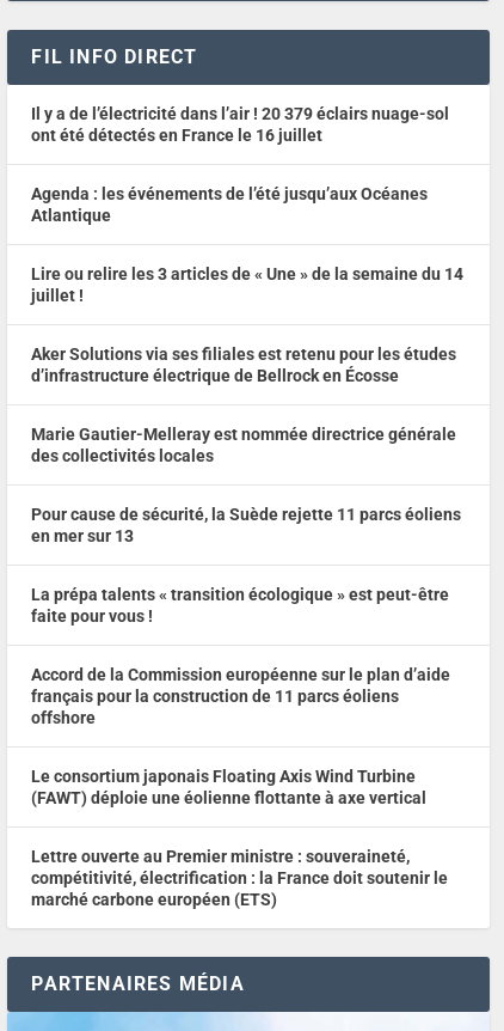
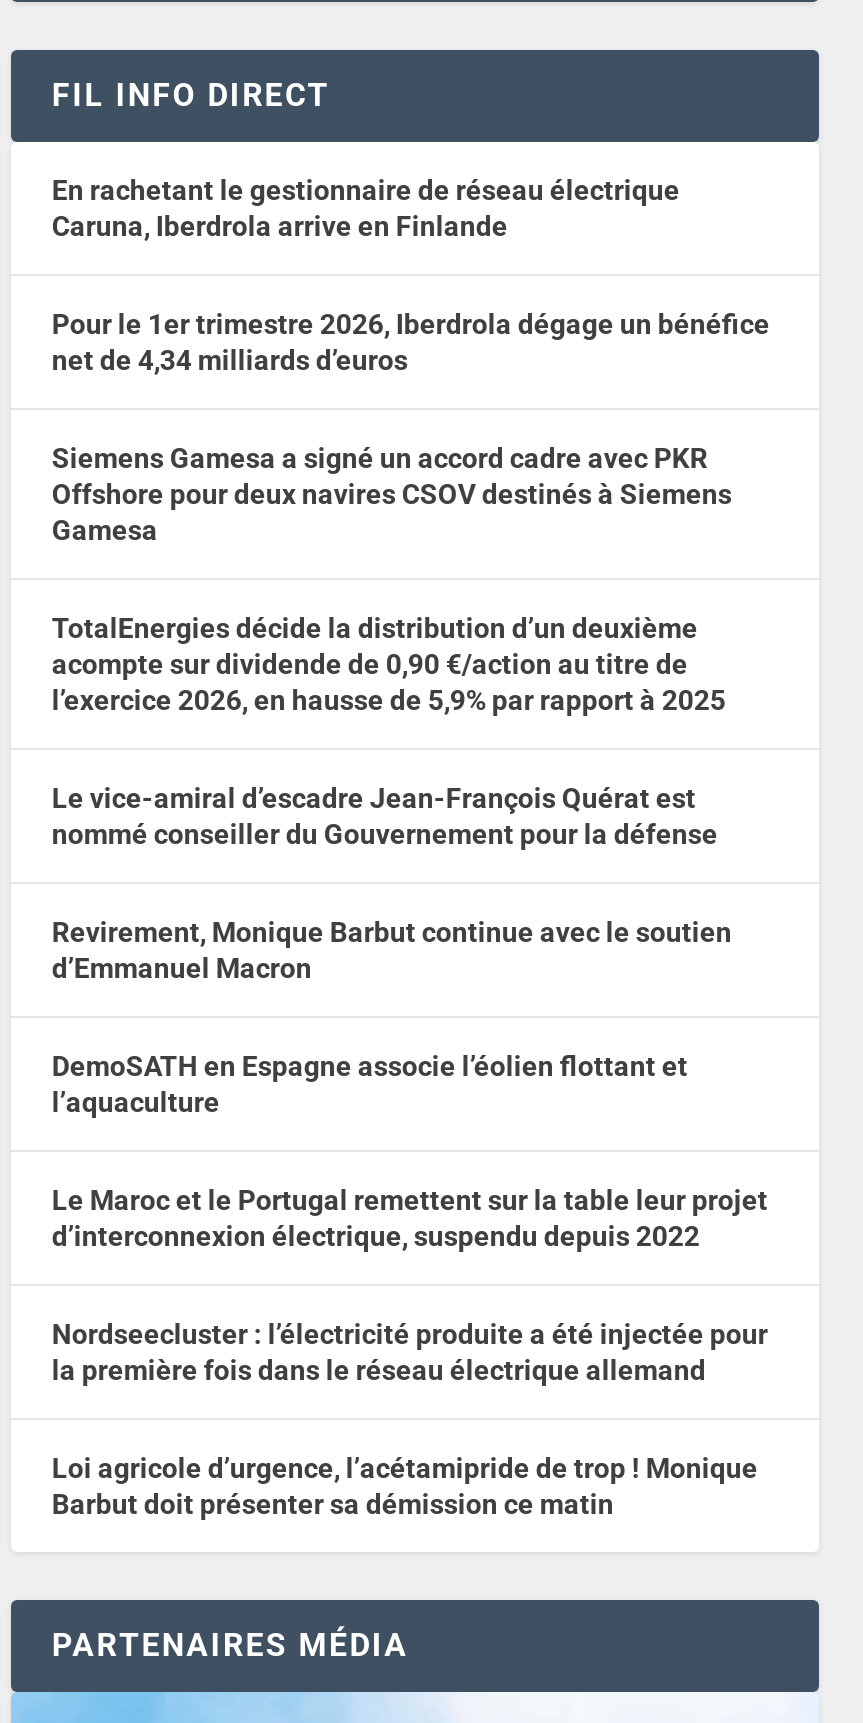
[32,104,450,145] Il y a de l’électricité dans l’air ! 20 379 éclairs nuage-sol | ont été détectés en France le 16 juillet -> [52,174,680,242] En rachetant le gestionnaire de réseau électrique | Caruna, Iberdrola arrive en Finlande
[32,184,428,225] Agenda : les événements de l’été jusqu’aux Océanes | Atlantique -> [52,308,770,376] Pour le 1er trimestre 2026, Iberdrola dégage un bénéfice | net de 4,34 milliards d’euros
[32,264,464,305] Lire ou relire les 3 articles de « Une » de la semaine du 14 | juillet ! -> [52,442,732,546] Siemens Gamesa a signé un accord cadre avec PKR | Offshore pour deux navires CSOV destinés à Siemens | Gamesa
[32,344,457,385] Aker Solutions via ses filiales est retenu pour les études | d’infrastructure électrique de Bellrock en Écosse -> [52,612,726,716] TotalEnergies décide la distribution d’un deuxième | acompte sur dividende de 0,90 €/action au titre de | l’exercice 2026, en hausse de 5,9% par rapport à 2025
[32,425,457,465] Marie Gautier-Melleray est nommée directrice générale | des collectivités locales -> [52,782,718,850] Le vice-amiral d’escadre Jean-François Quérat est | nommé conseiller du Gouvernement pour la défense
[32,505,461,545] Pour cause de sécurité, la Suède rejette 11 parcs éoliens | en mer sur 13 -> [52,916,732,984] Revirement, Monique Barbut continue avec le soutien | d’Emmanuel Macron
[32,585,450,626] La prépa talents « transition écologique » est peut-être | faite pour vous ! -> [52,1050,688,1118] DemoSATH en Espagne associe l’éolien flottant et | l’aquaculture
[32,665,451,727] Accord de la Commission européenne sur le plan d’aide | français pour la construction de 11 parcs éoliens | offshore -> [52,1184,768,1252] Le Maroc et le Portugal remettent sur la table leur projet | d’interconnexion électrique, suspendu depuis 2022
[32,767,427,807] Le consortium japonais Floating Axis Wind Turbine | (FAWT) déploie une éolienne flottante à axe vertical -> [52,1318,768,1386] Nordseecluster : l’électricité produite a été injectée pour | la première fois dans le réseau électrique allemand
[32,847,448,909] Lettre ouverte au Premier ministre : souveraineté, | compétitivité, électrification : la France doit soutenir le | marché carbone européen (ETS) -> [52,1452,758,1520] Loi agricole d’urgence, l’acétamipride de trop ! Monique | Barbut doit présenter sa démission ce matin

